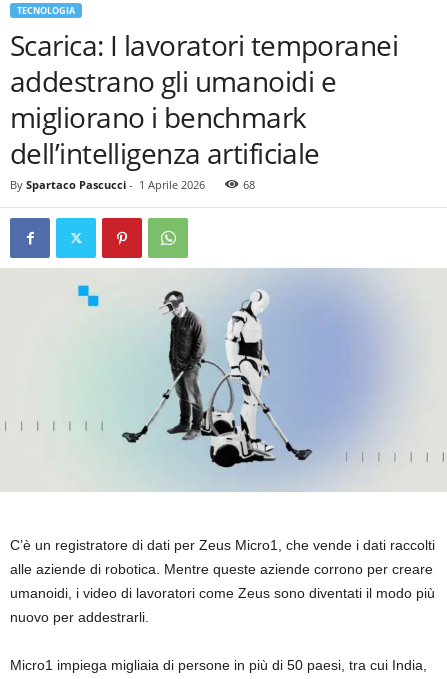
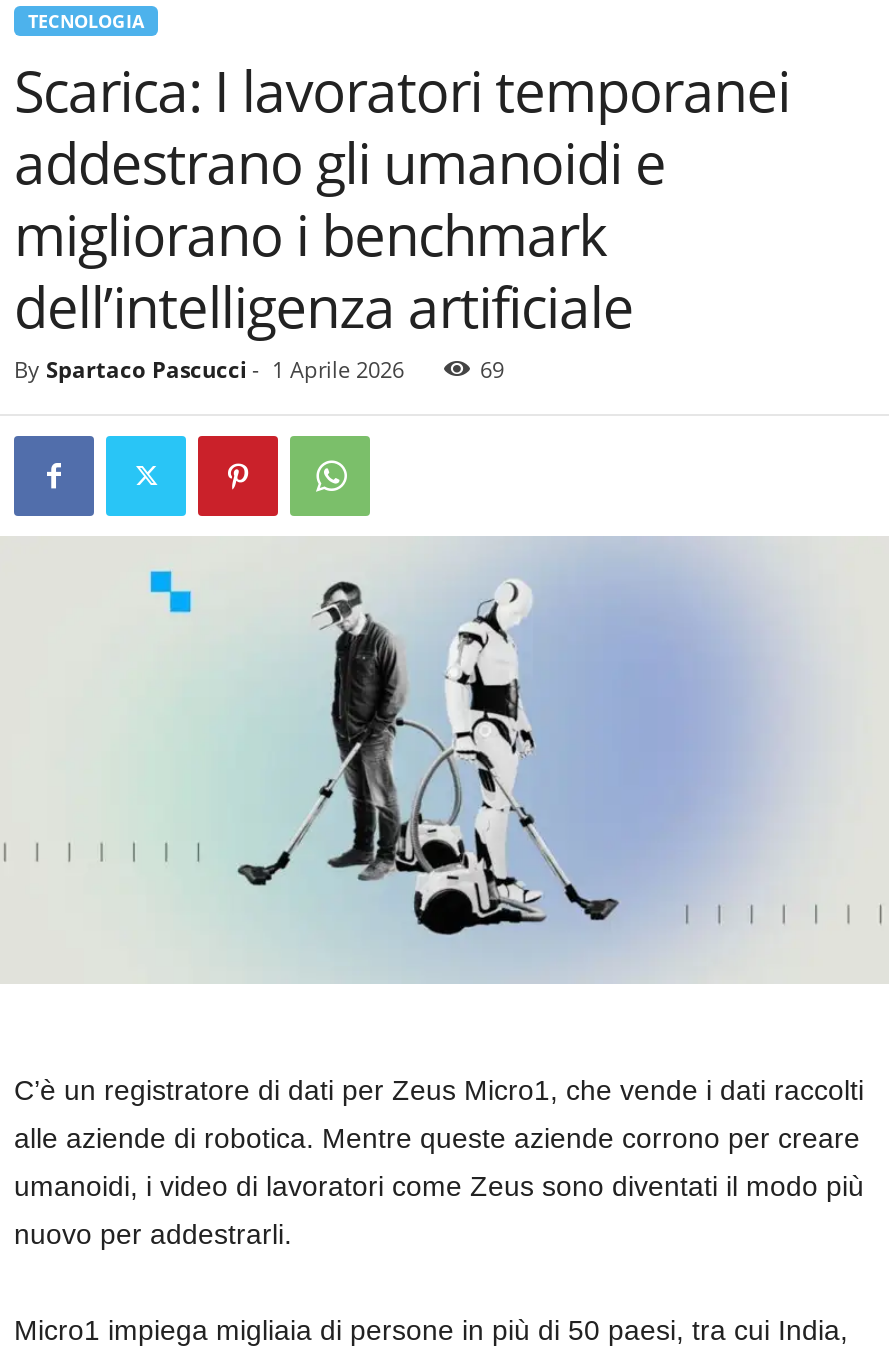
[243,177,255,192] 68 -> [480,354,504,384] 69

